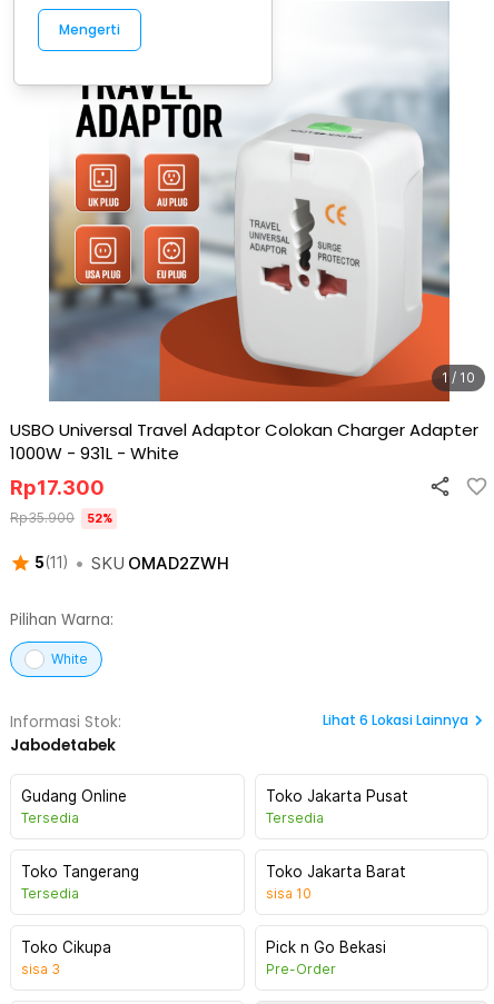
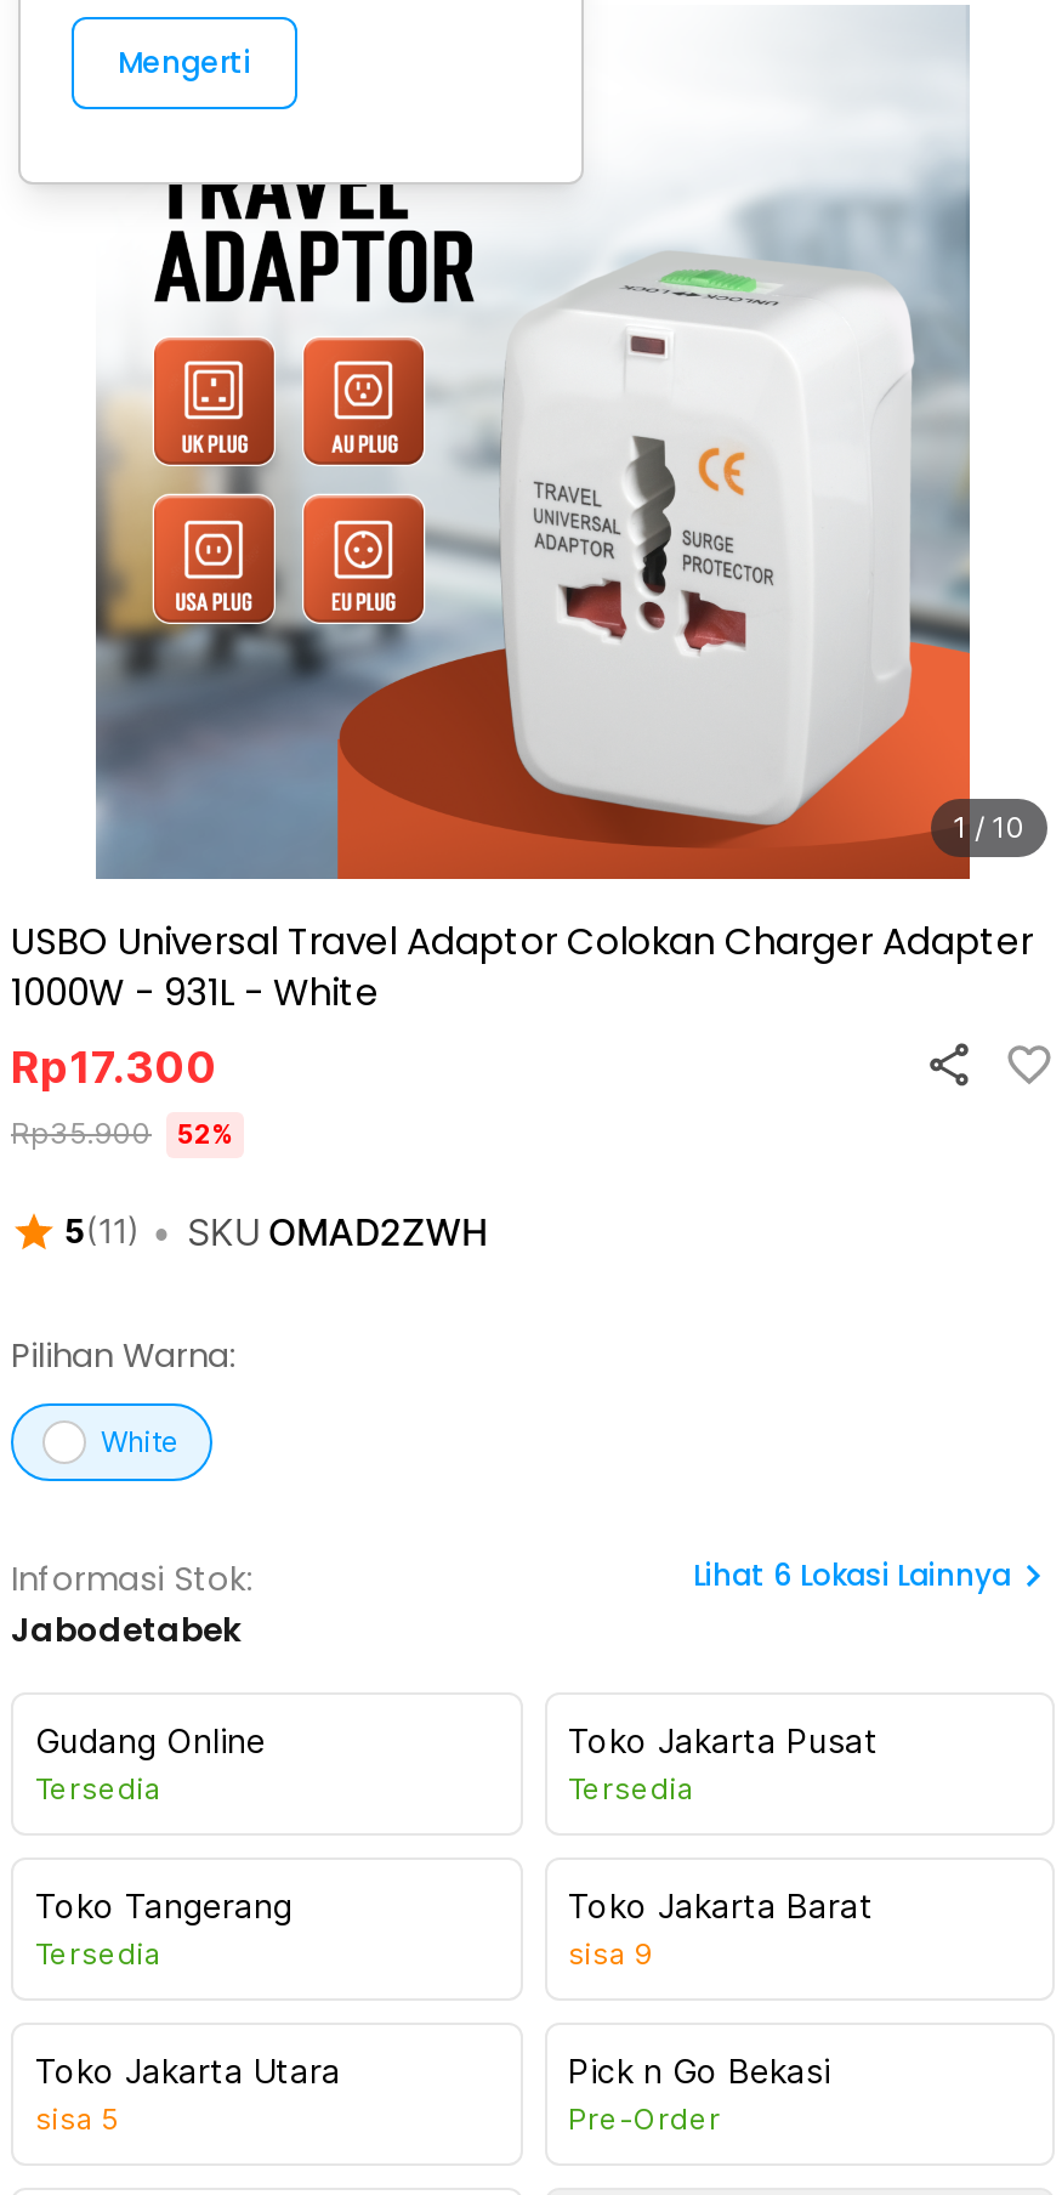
[265,885,311,902] sisa 10 -> [568,1935,653,1972] sisa 9
[21,938,111,977] Toko Cikupa | sisa 3 -> [35,2052,341,2137] Toko Jakarta Utara | sisa 5

